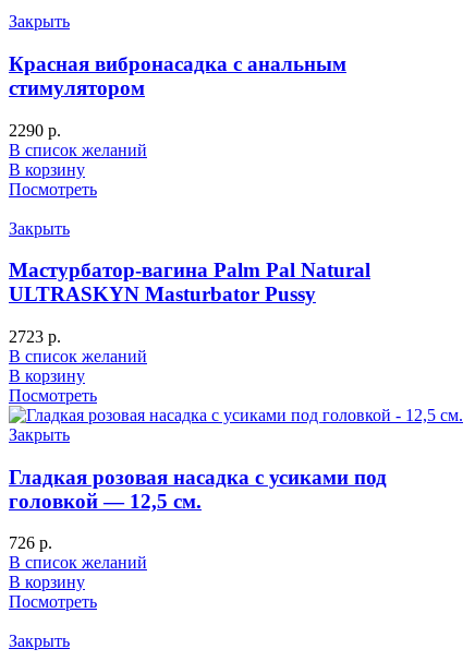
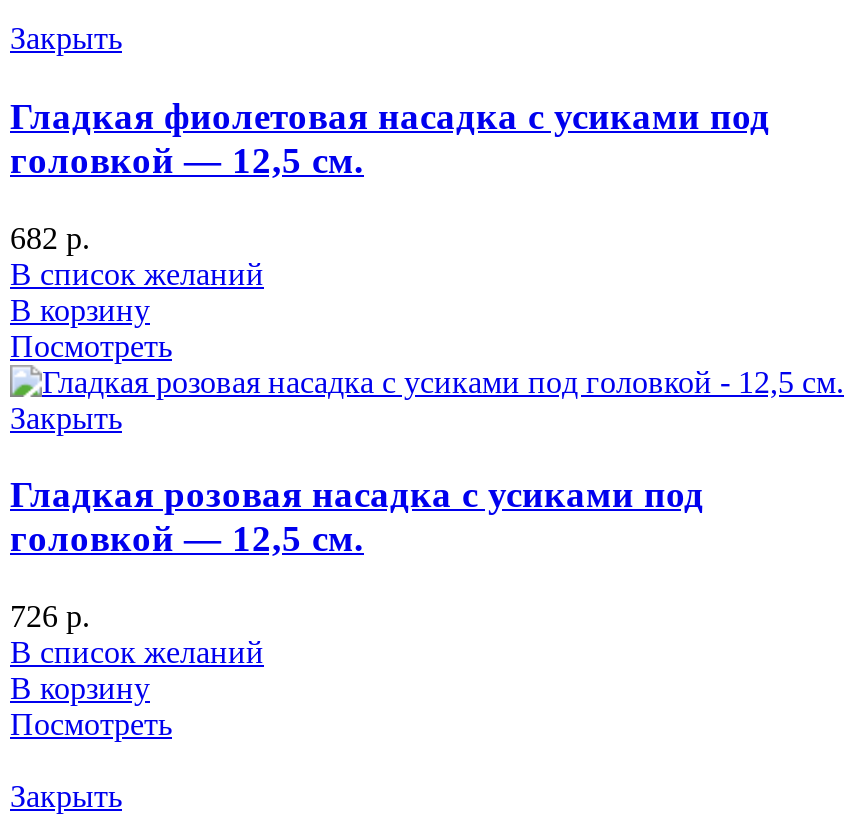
[9,52,370,346] Красная вибронасадка с анальным | стимулятором | 2290 р. | В список желаний | В корзину | Посмотреть | Закрыть | Мастурбатор-вагина Palm Pal Natural | ULTRASKYN Masturbator Pussy | 2723 р. -> [10,95,770,254] Гладкая фиолетовая насадка с усиками под | головкой — 12,5 см. | 682 р.

